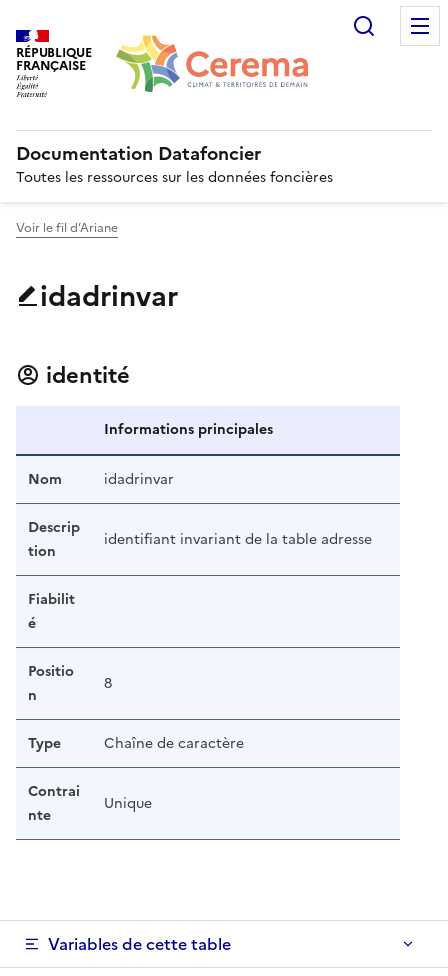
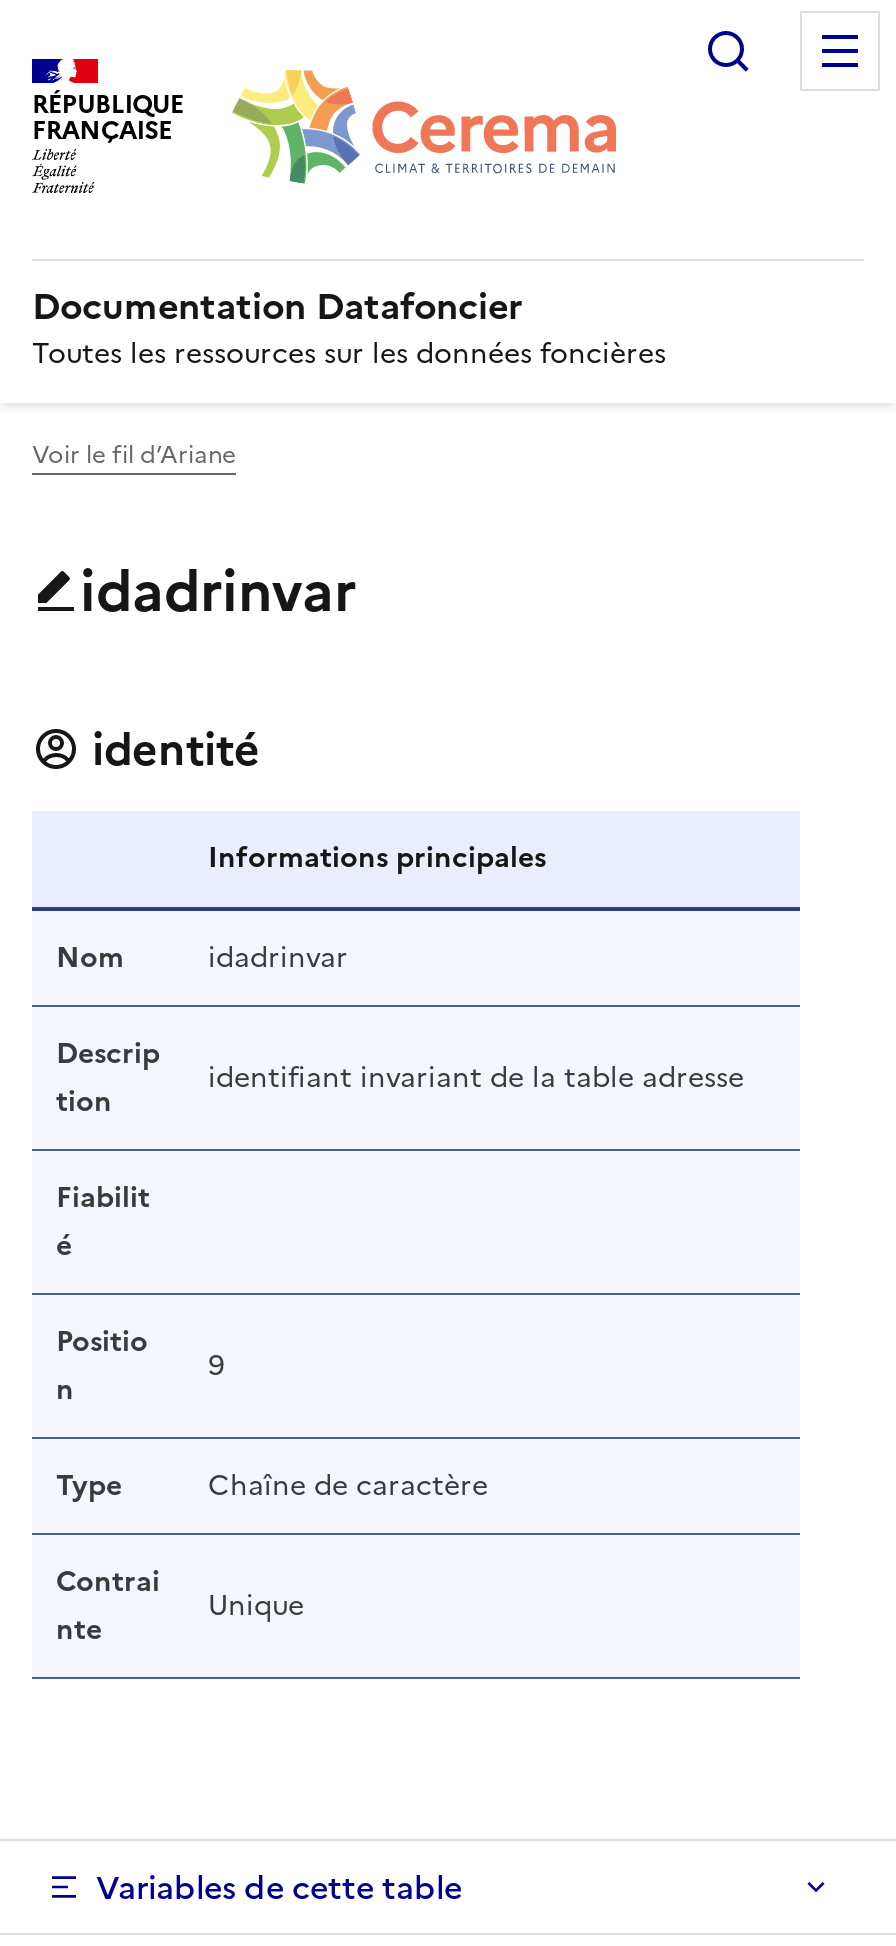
[104,673,112,694] 8 -> [208,1345,224,1387] 9

